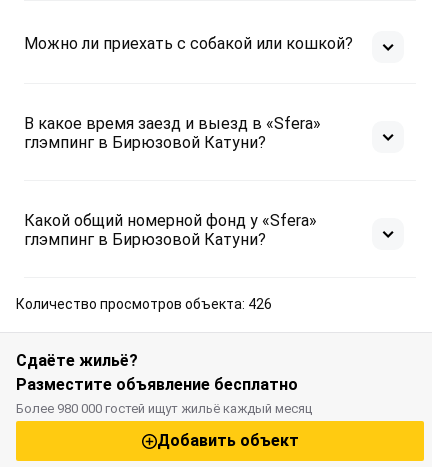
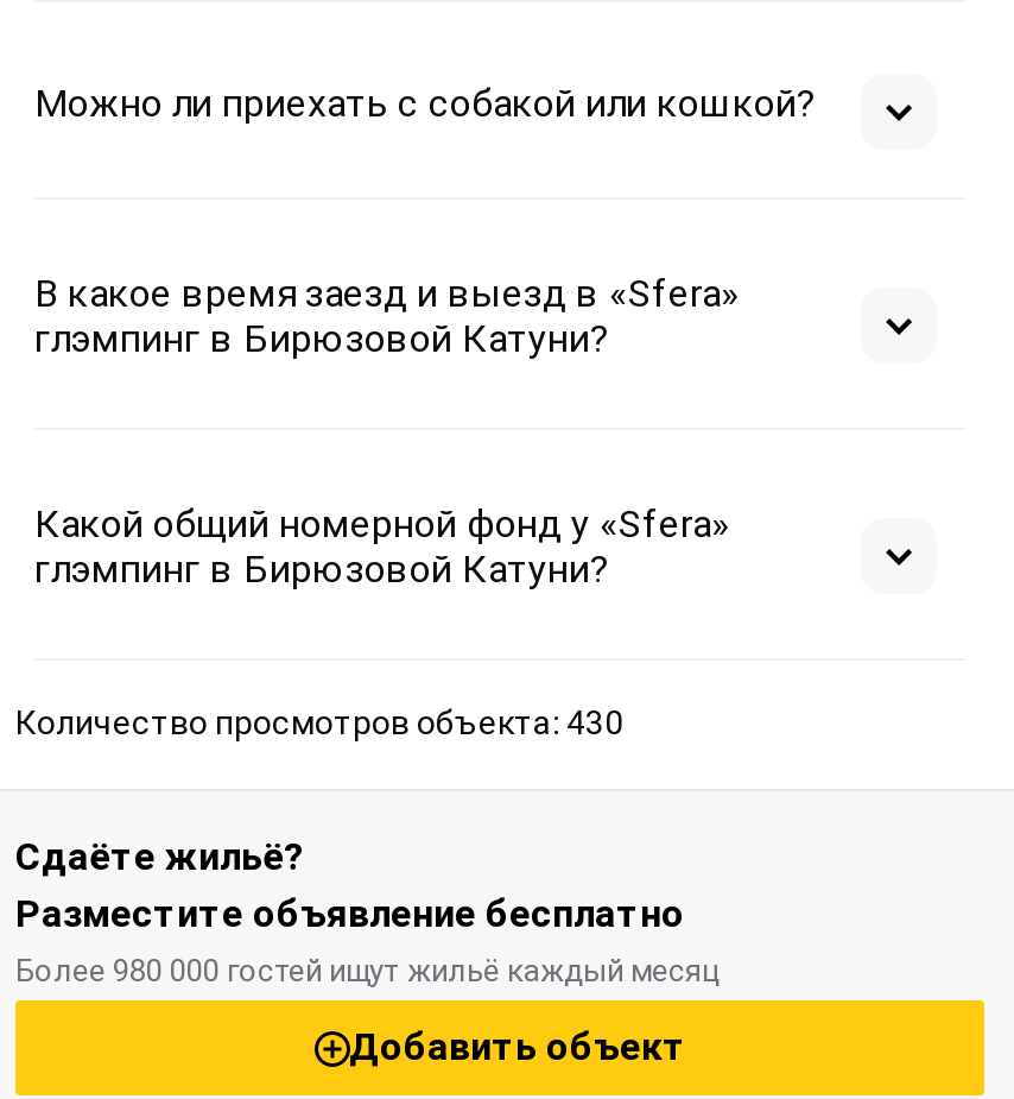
[16,296,272,312] Количество просмотров объекта: 426 -> [15,703,623,741] Количество просмотров объекта: 430

